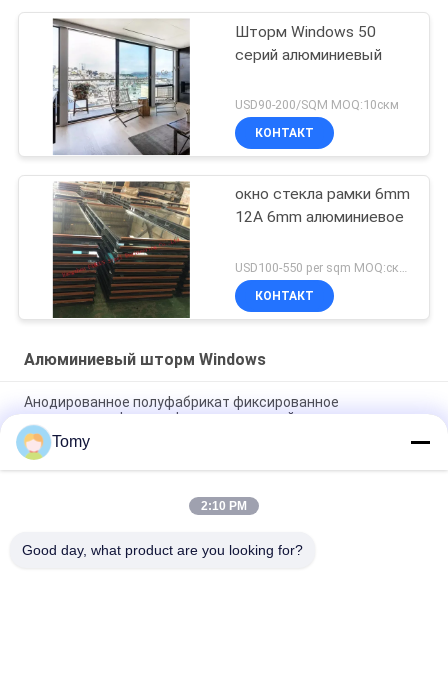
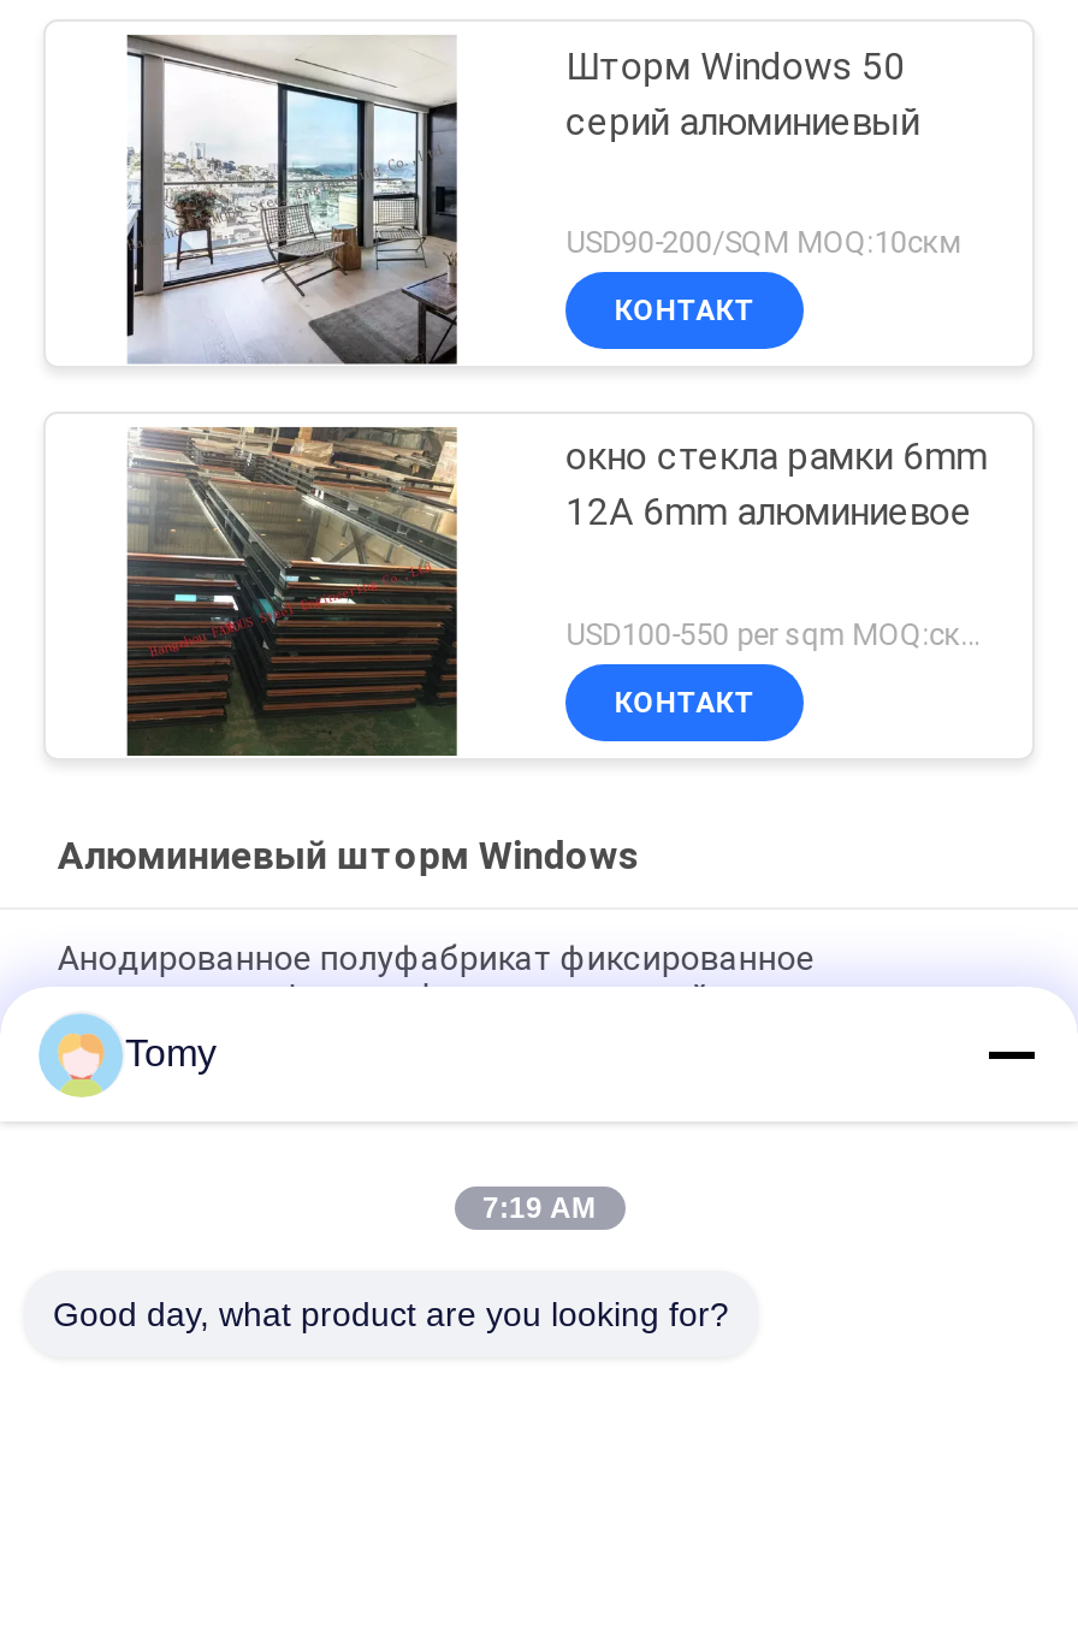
[201,499,247,513] 2:10 PM -> [482,1191,596,1225] 7:19 AM

